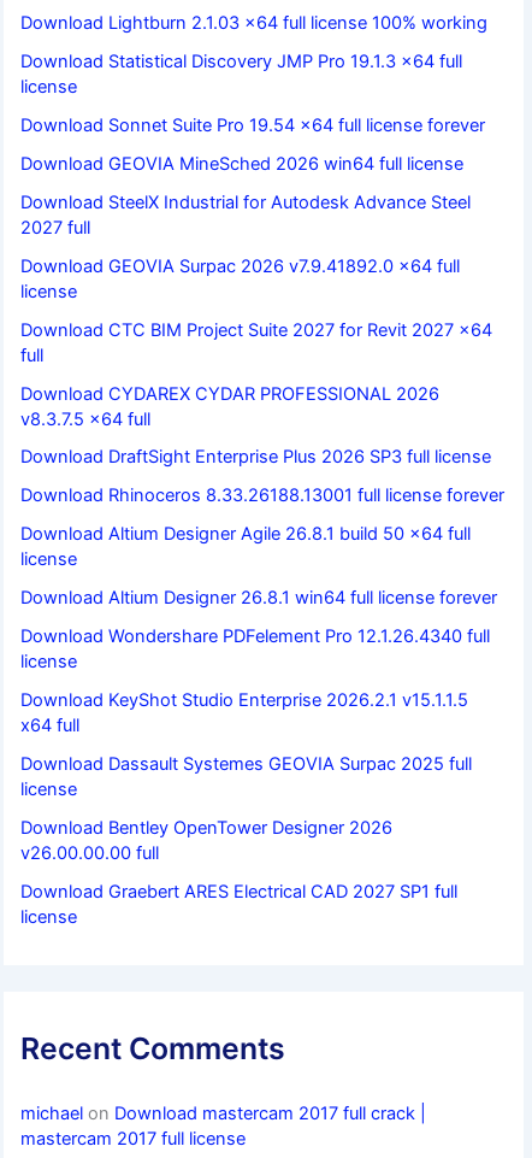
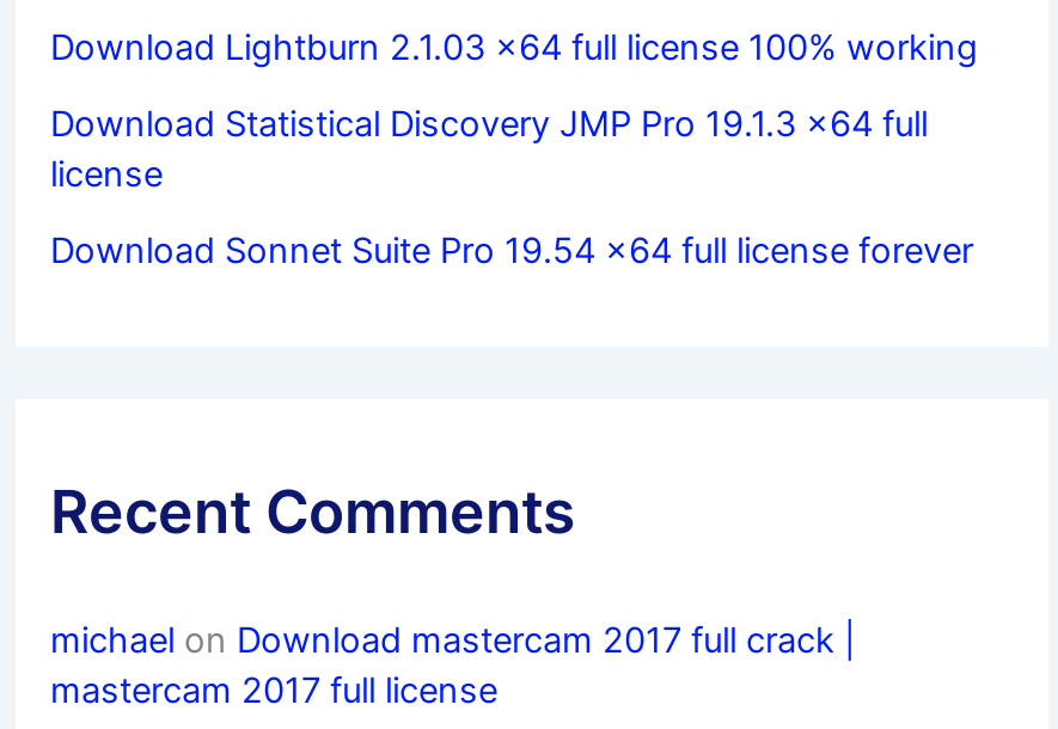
[21,153,505,928] Download GEOVIA MineSched 2026 win64 full license | Download SteelX Industrial for Autodesk Advance Steel | 2027 full | Download GEOVIA Surpac 2026 v7.9.41892.0 x64 full | license | Download CTC BIM Project Suite 2027 for Revit 2027 x64 | full | Download CYDAREX CYDAR PROFESSIONAL 2026 | v8.3.7.5 x64 full | Download DraftSight Enterprise Plus 2026 SP3 full license | Download Rhinoceros 8.33.26188.13001 full license forever | Download Altium Designer Agile 26.8.1 build 50 x64 full | license | Download Altium Designer 26.8.1 win64 full license forever | Download Wondershare PDFelement Pro 12.1.26.4340 full | license | Download KeyShot Studio Enterprise 2026.2.1 v15.1.1.5 | x64 full | Download Dassault Systemes GEOVIA Surpac 2025 full | license | Download Bentley OpenTower Designer 2026 | v26.00.00.00 full | Download Graebert ARES Electrical CAD 2027 SP1 full | license -> none

